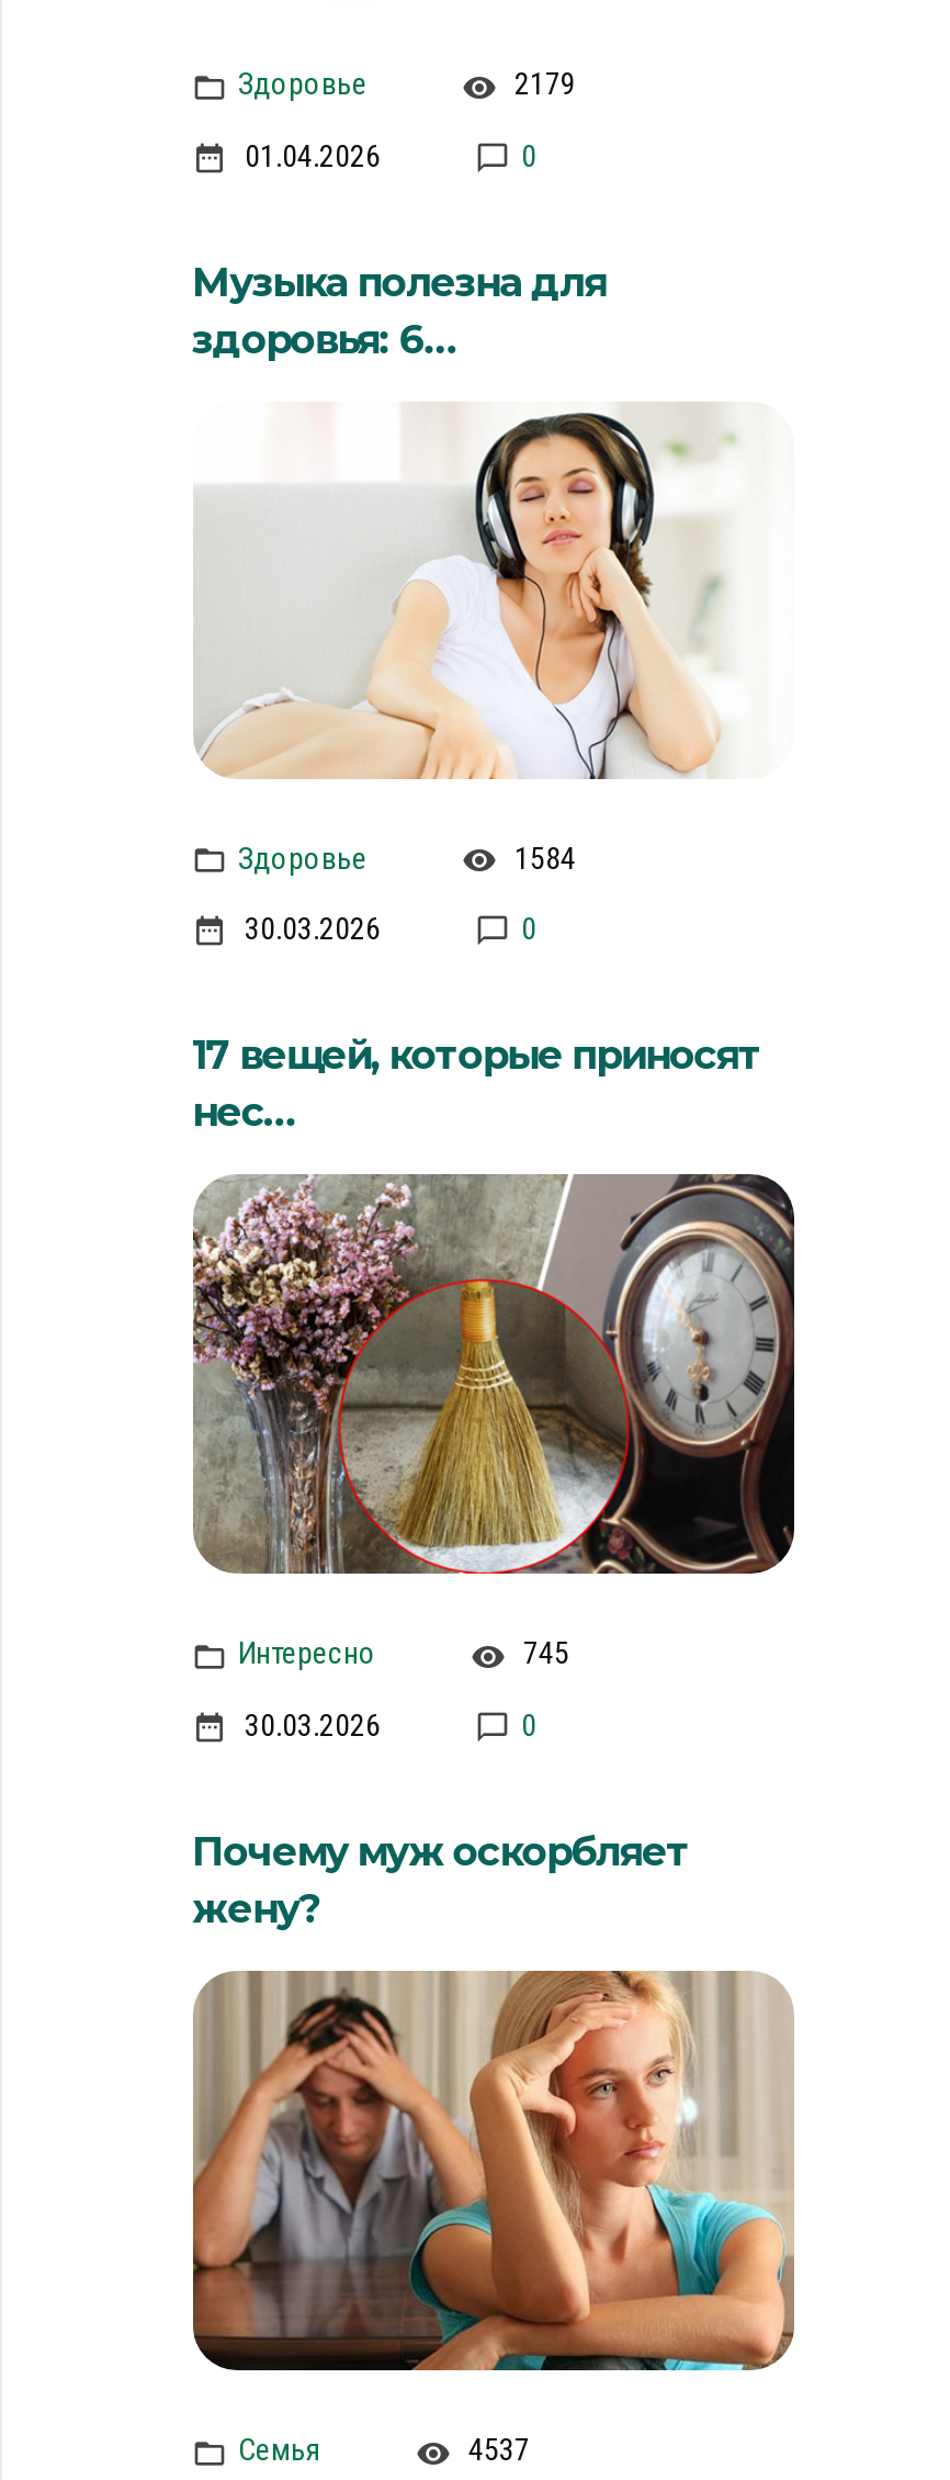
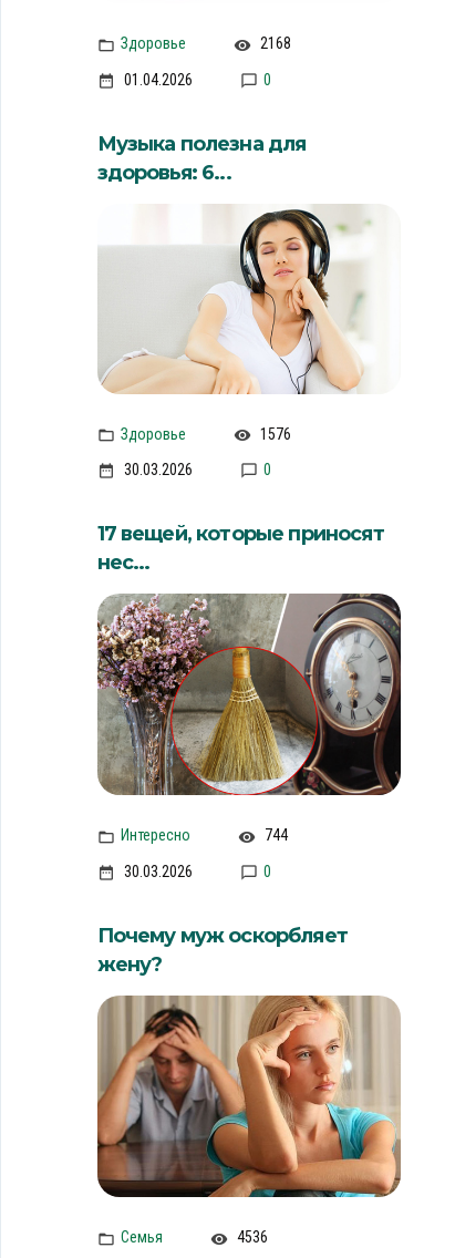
[514,67,576,102] 2179 -> [260,35,291,53] 2168
[514,839,576,875] 1584 -> [260,425,291,442] 1576
[523,1636,569,1671] 745 -> [264,827,287,844] 744
[468,2433,530,2468] 4537 -> [236,1229,267,1246] 4536

